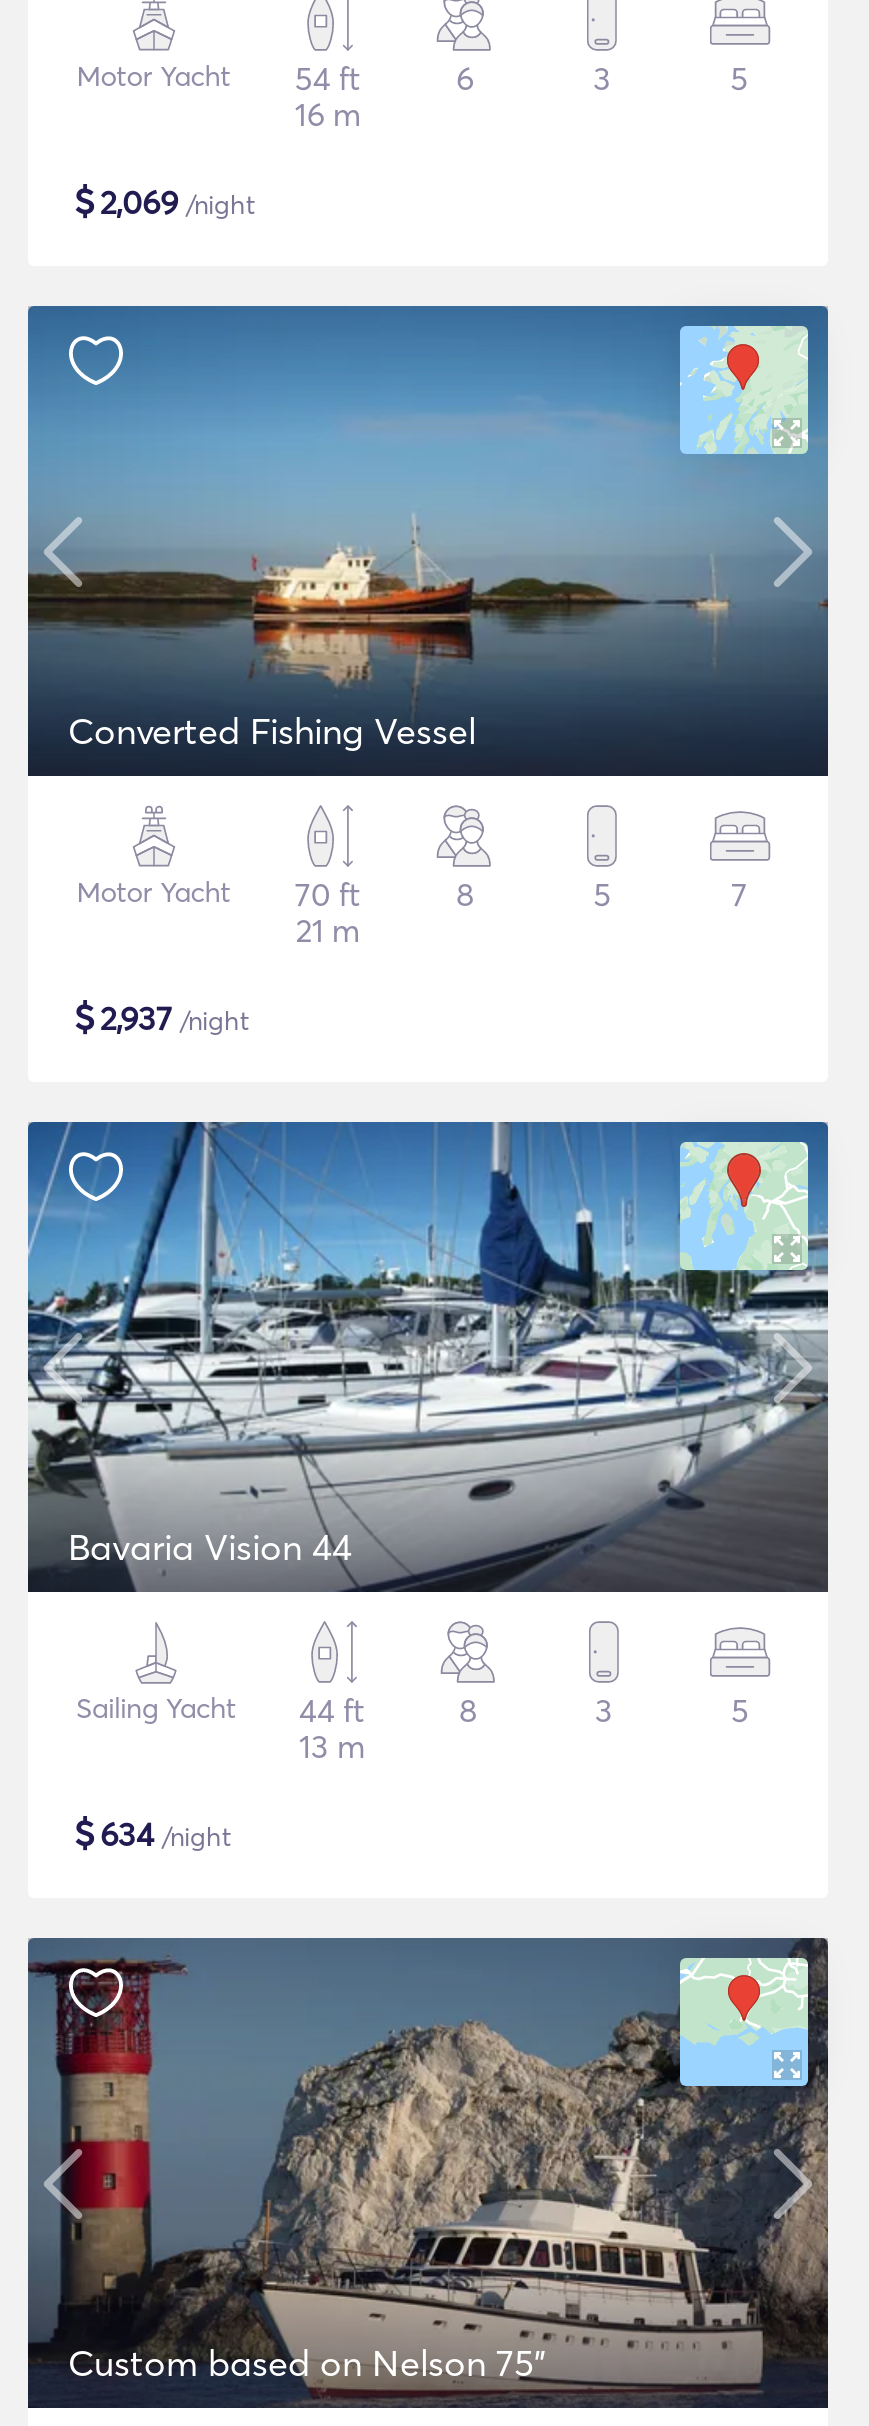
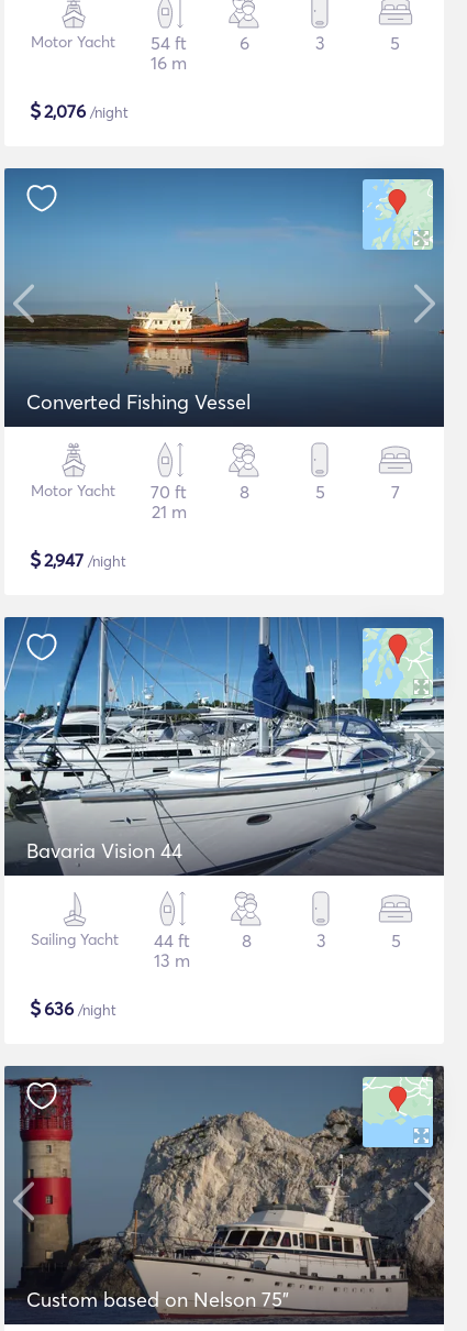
[74,178,256,224] $2,069 /night -> [30,98,129,123] $2,076 /night
[74,994,250,1040] $2,937 /night -> [30,547,126,572] $2,947 /night
[74,1810,232,1856] $634 /night -> [30,996,116,1021] $636 /night

